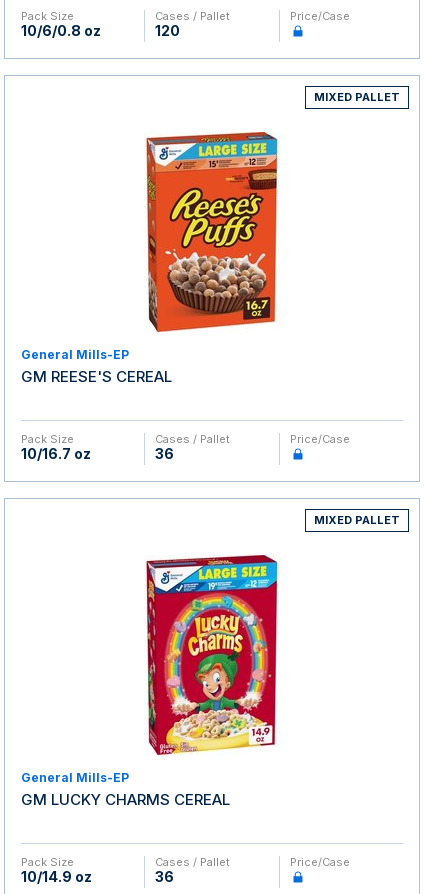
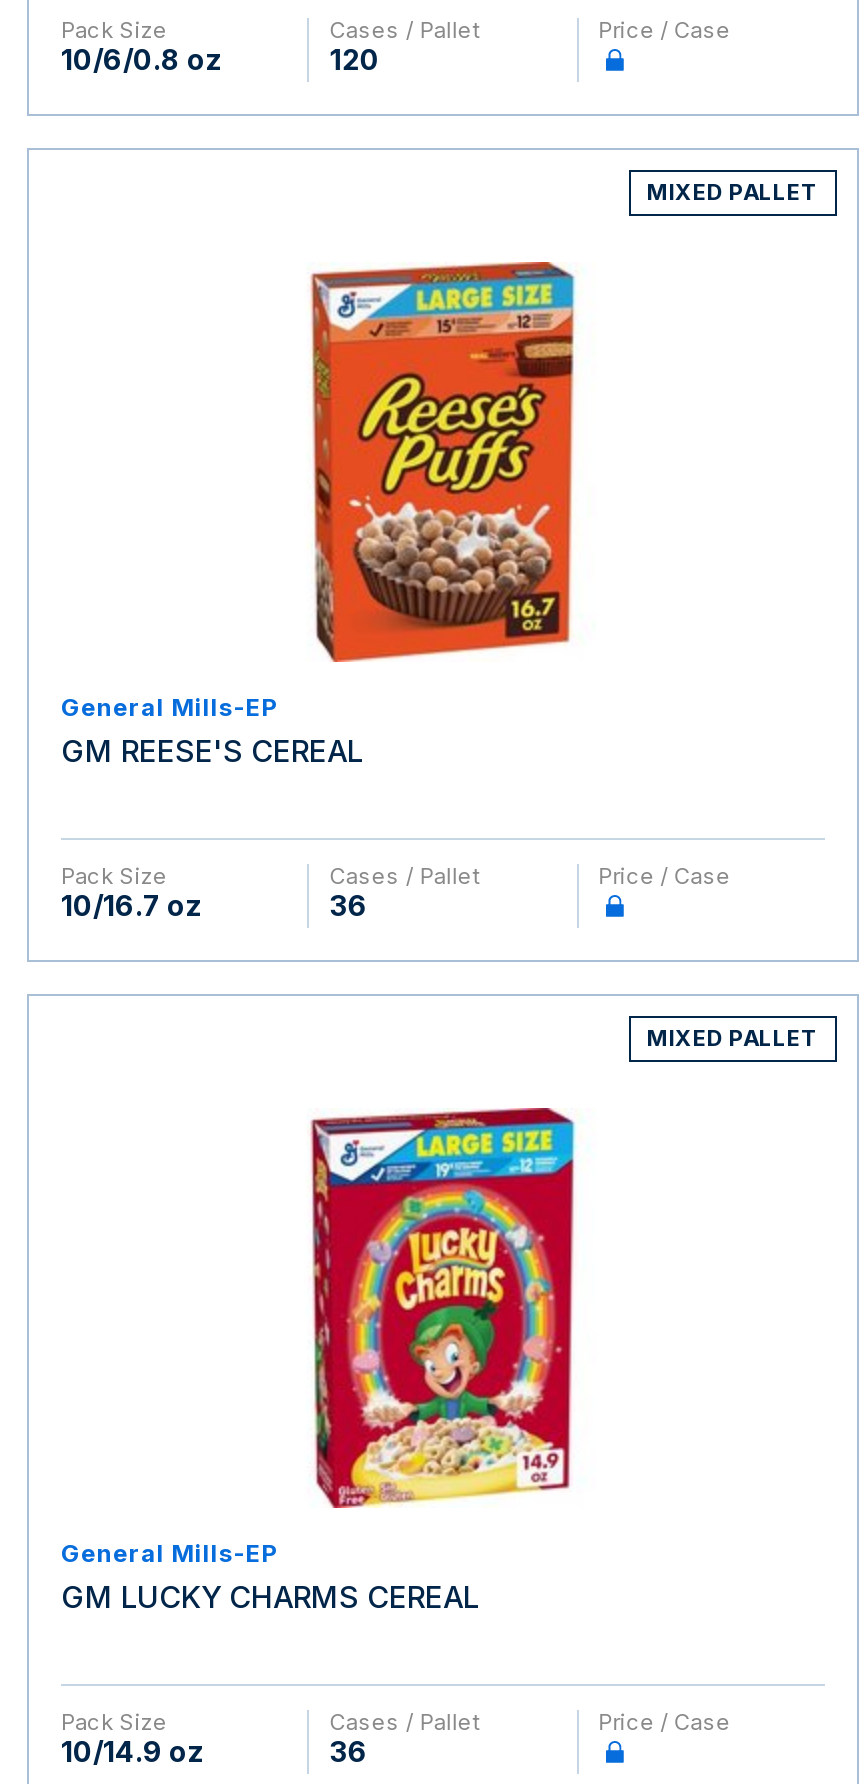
[290,9,350,23] Price/case -> [598,16,730,44] Price / Case
[290,432,350,446] Price/case -> [598,862,730,890] Price / Case
[290,855,350,869] Price/case -> [598,1708,730,1736] Price / Case

